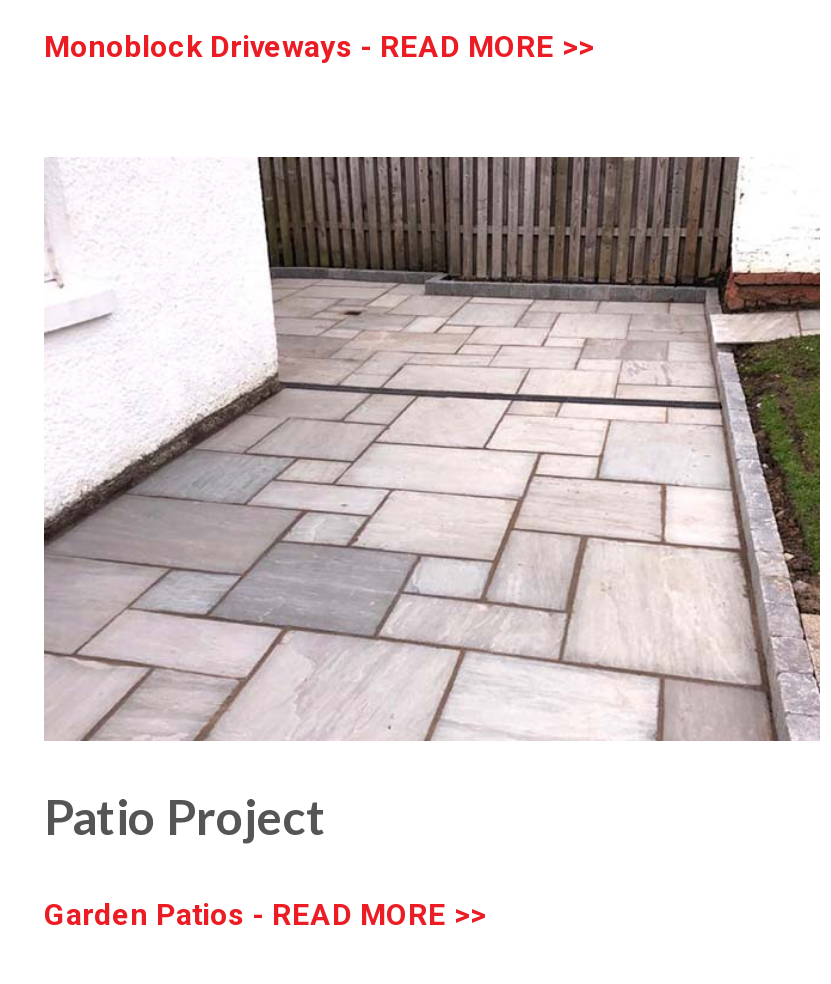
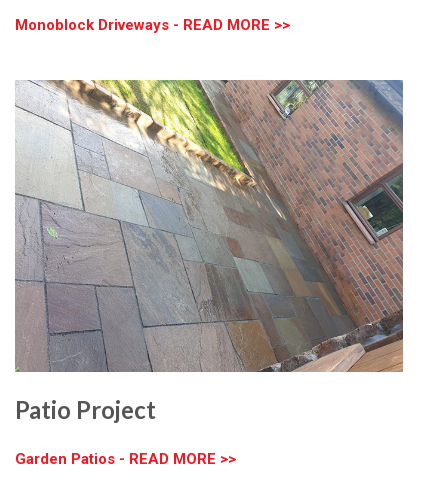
[44,155,822,741] [image] -> [14,79,404,373] [image]

